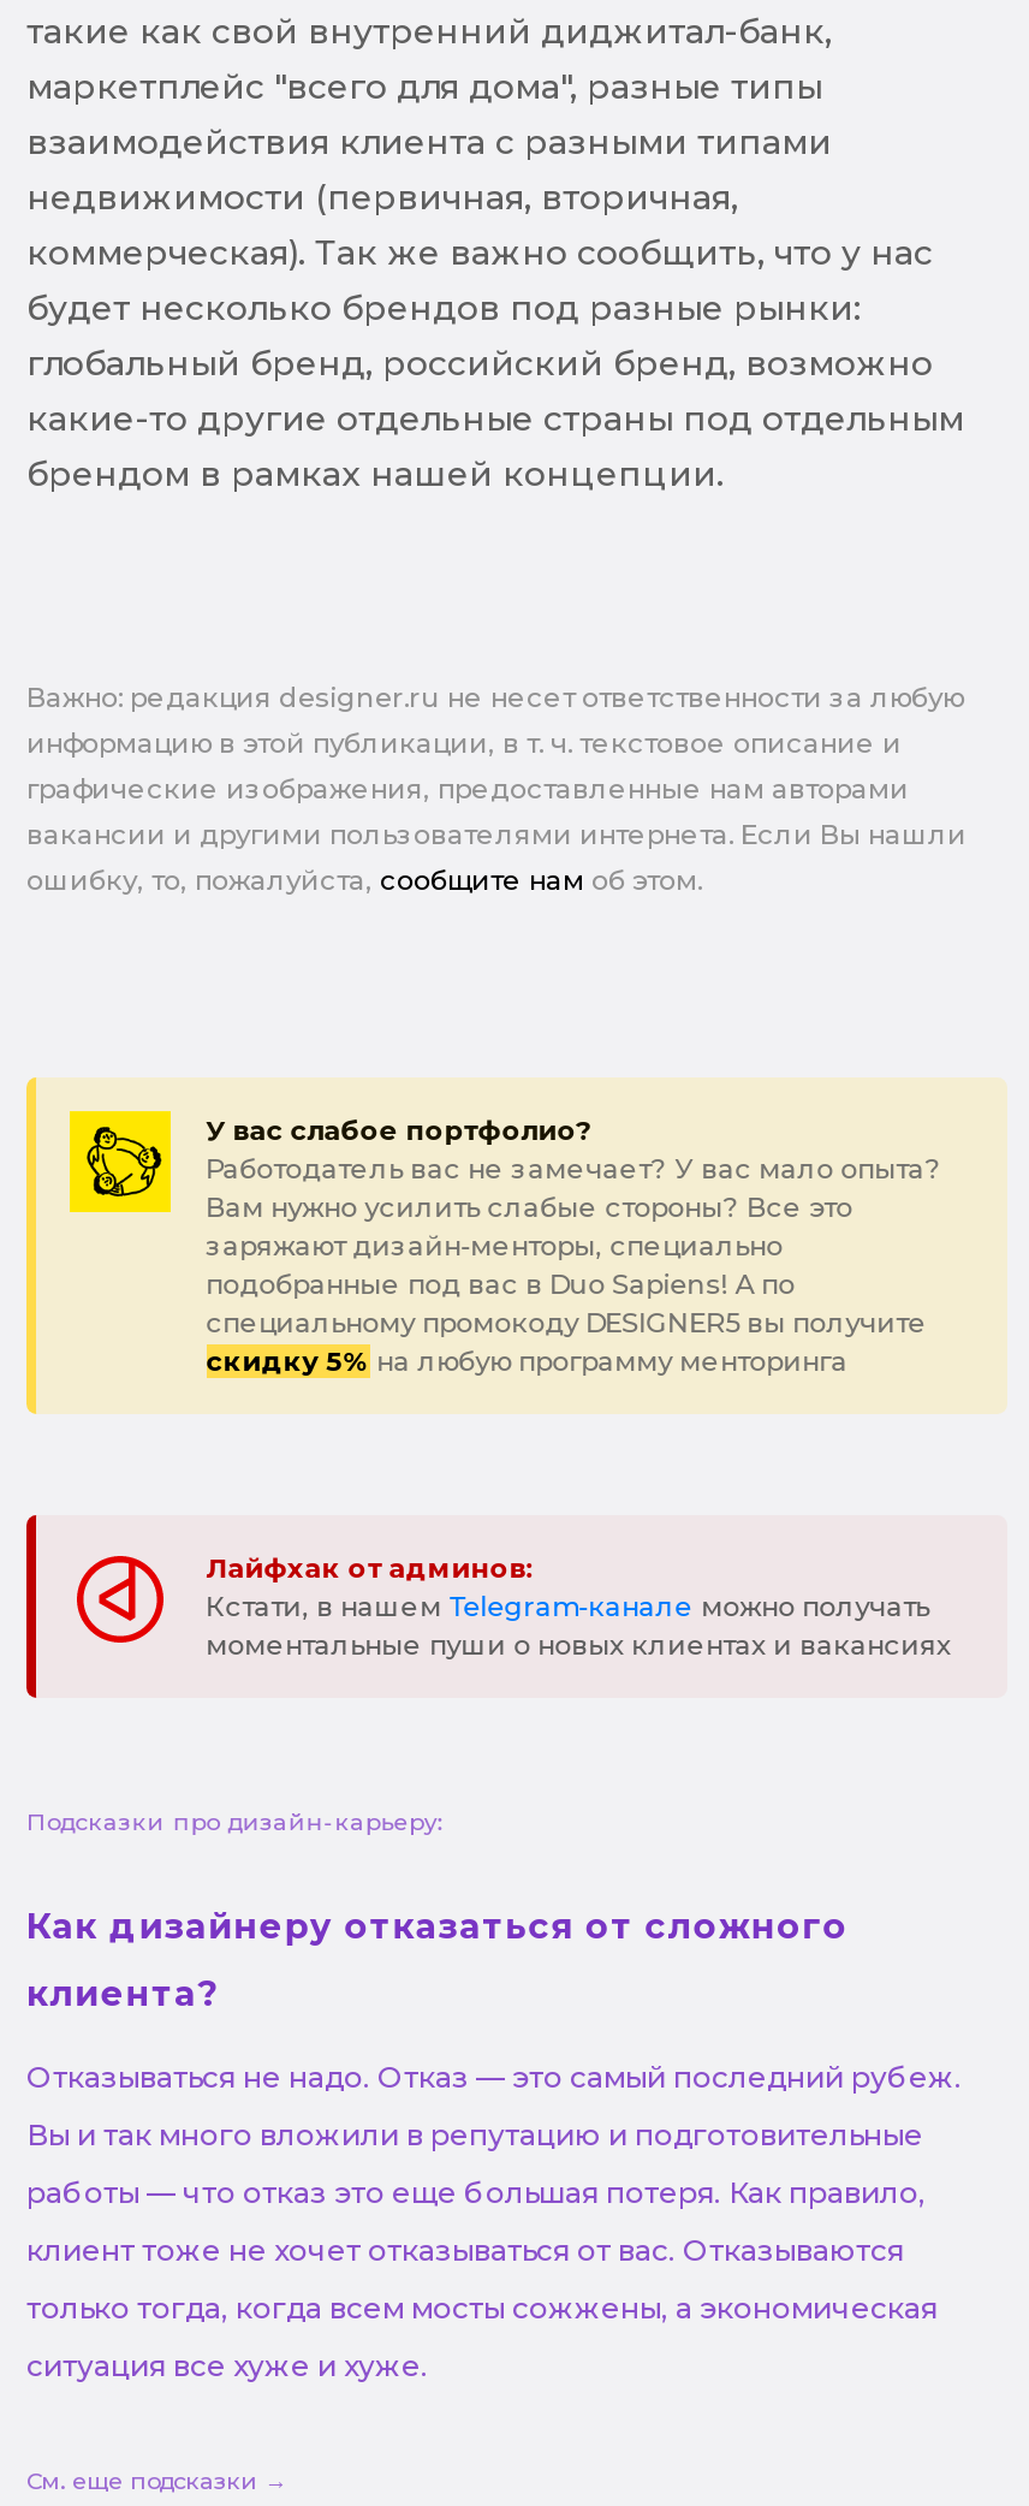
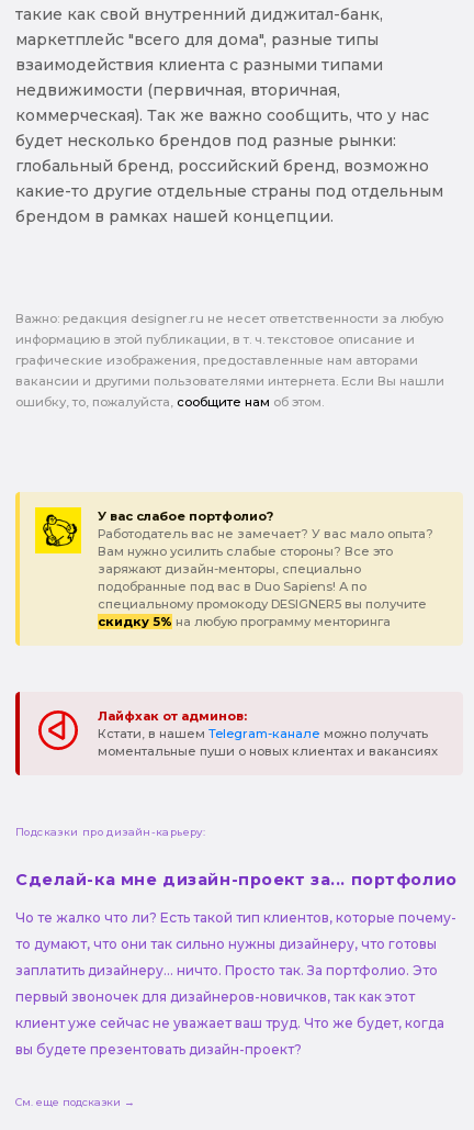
[26,1905,962,2382] Как дизайнеру отказаться от сложного | клиента? | Отказываться не надо. Отказ — это самый последний рубеж. | Вы и так много вложили в репутацию и подготовительные | работы — что отказ это еще большая потеря. Как правило, | клиент тоже не хочет отказываться от вас. Отказываются | только тогда, когда всем мосты сожжены, а экономическая | ситуация все хуже и хуже. -> [15,870,457,1057] Сделай-ка мне дизайн-проект за... портфолио | Чо те жалко что ли? Есть такой тип клиентов, которые почему- | то думают, что они так сильно нужны дизайнеру, что готовы | заплатить дизайнеру... ничто. Просто так. За портфолио. Это | первый звоночек для дизайнеров-новичков, так как этот | клиент уже сейчас не уважает ваш труд. Что же будет, когда | вы будете презентовать дизайн-проект?

